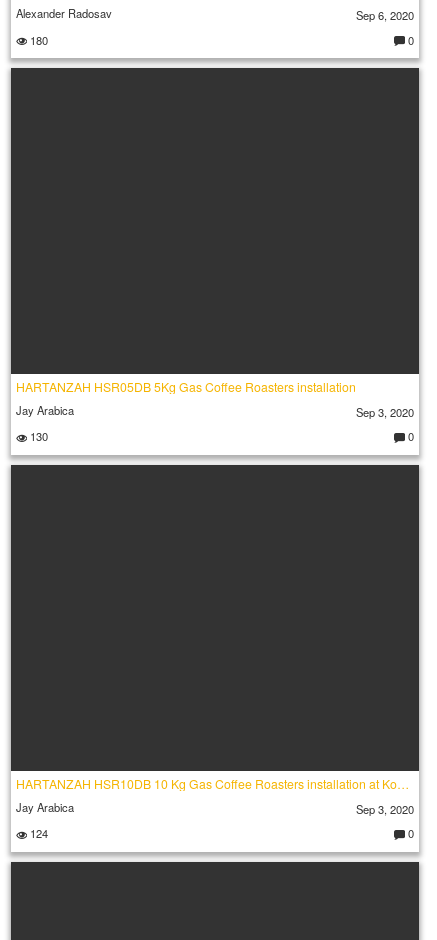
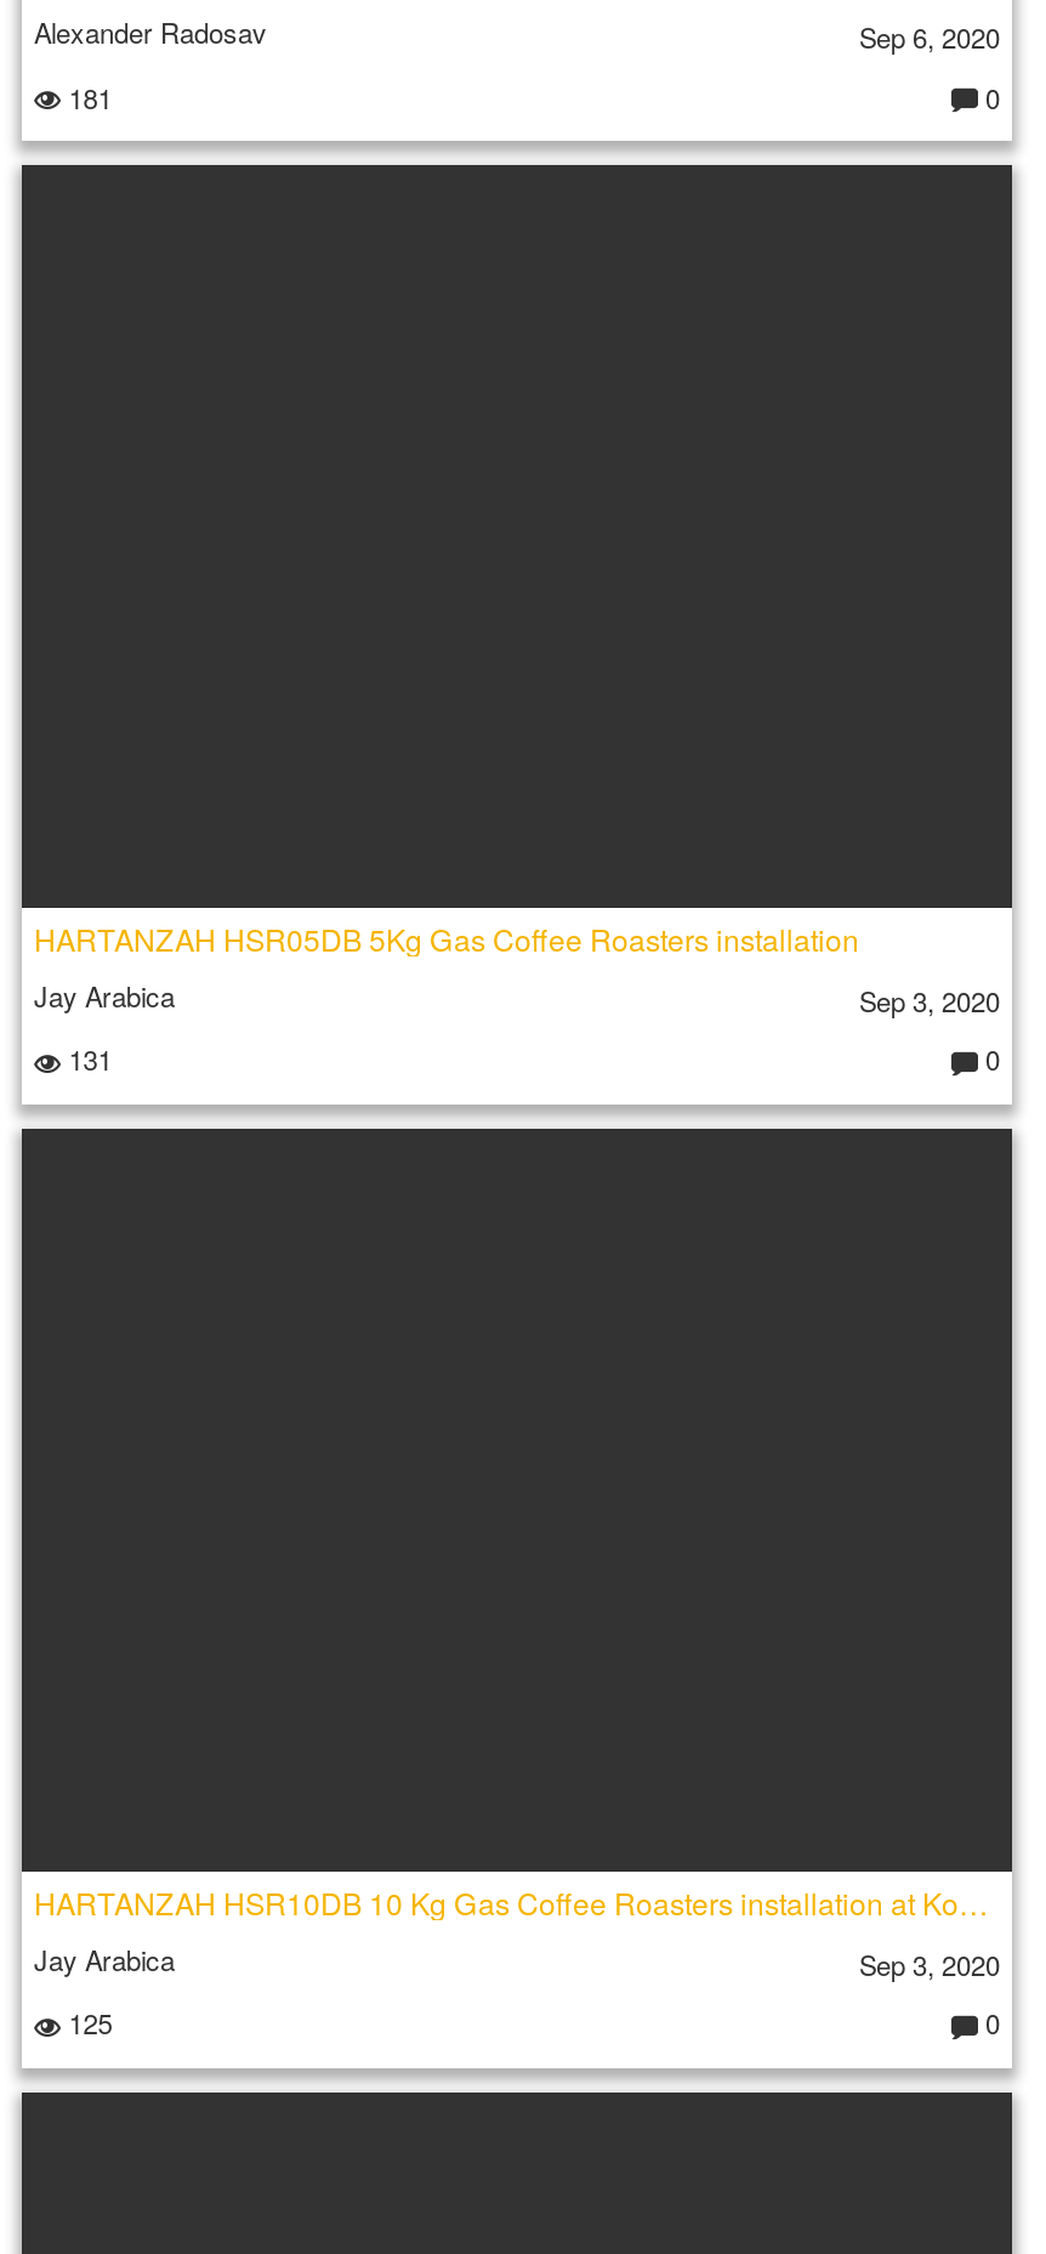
[27,32,48,48] 180 -> [61,77,112,116] 181
[27,428,48,444] 130 -> [61,1040,112,1079] 131
[27,825,48,841] 124 -> [61,2003,112,2042] 125

